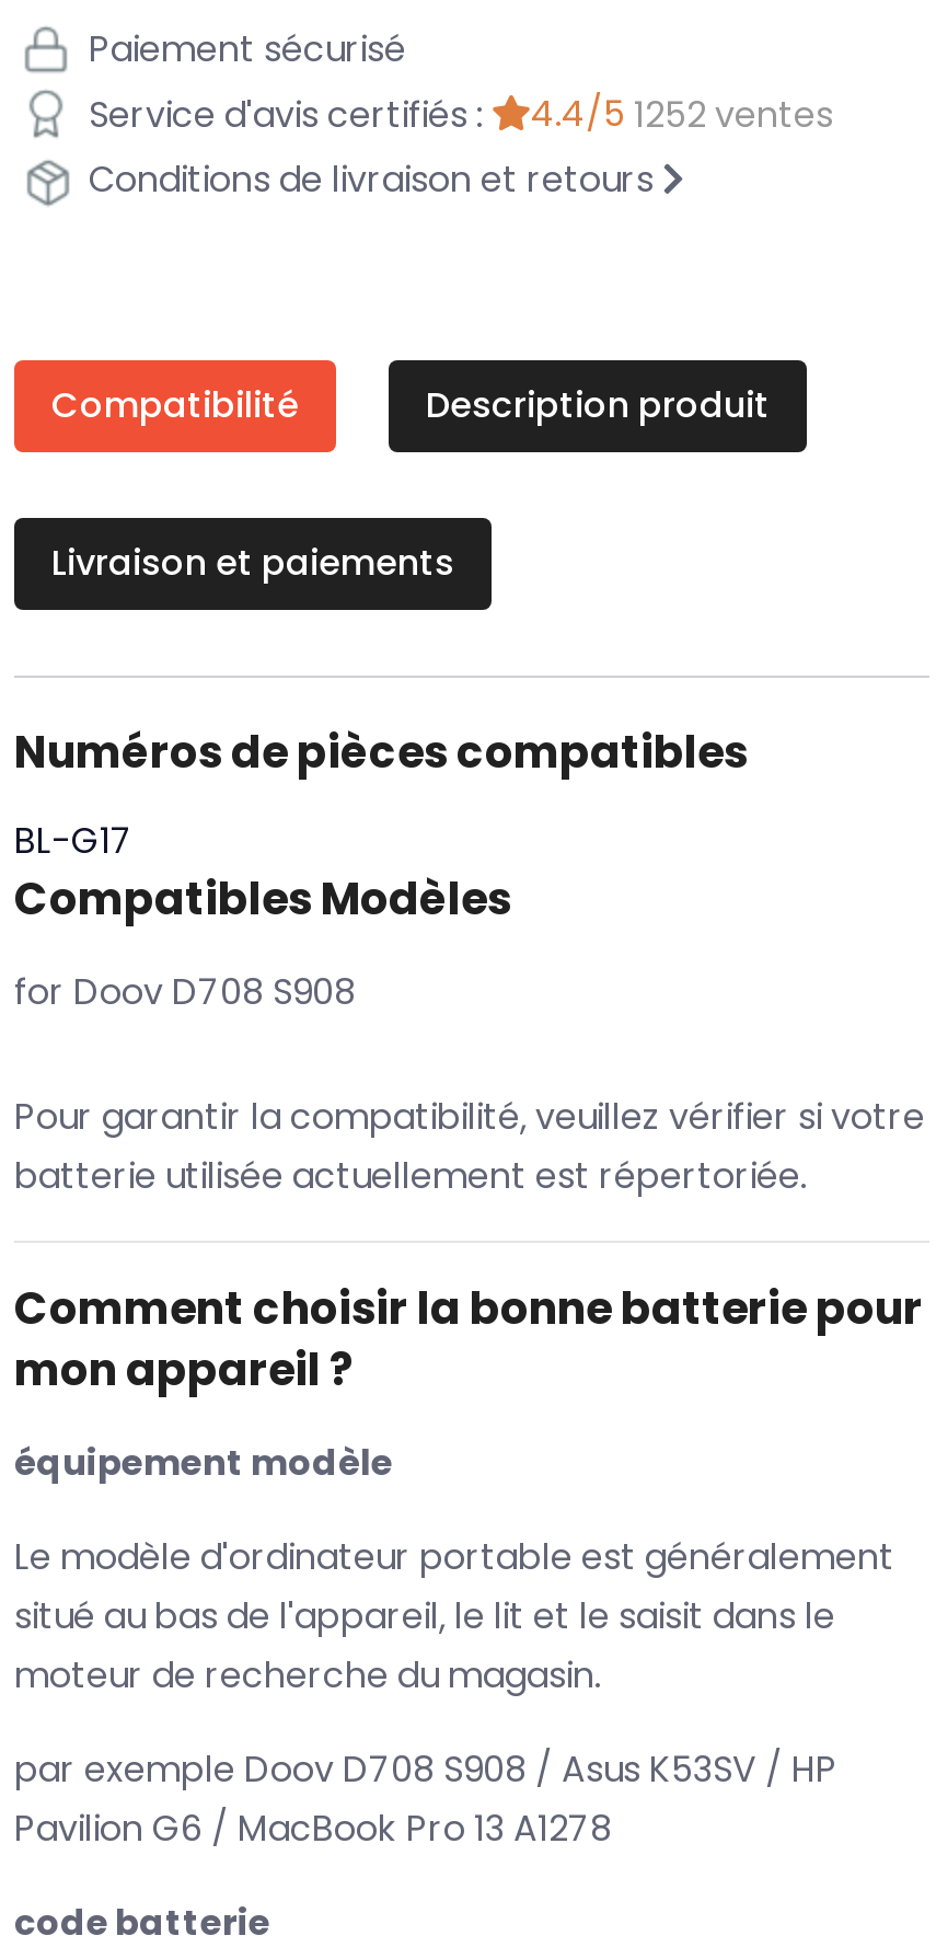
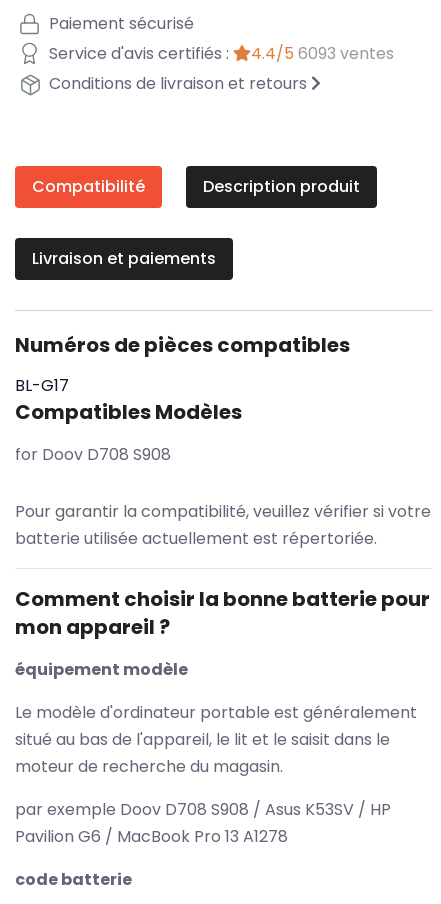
[80,89,833,140] Service d'avis certifiés : 4.4/5 1252 ventes -> [45,42,394,65] Service d'avis certifiés : 4.4/5 6093 ventes

